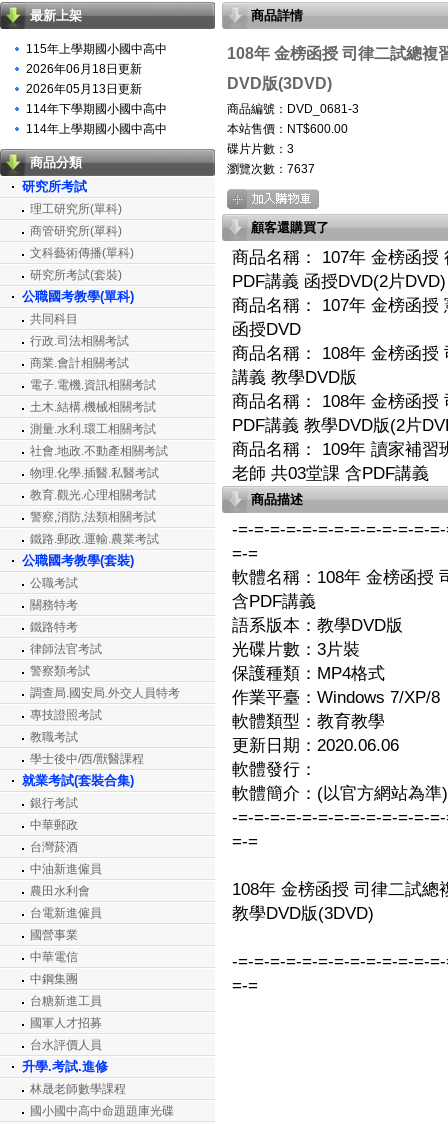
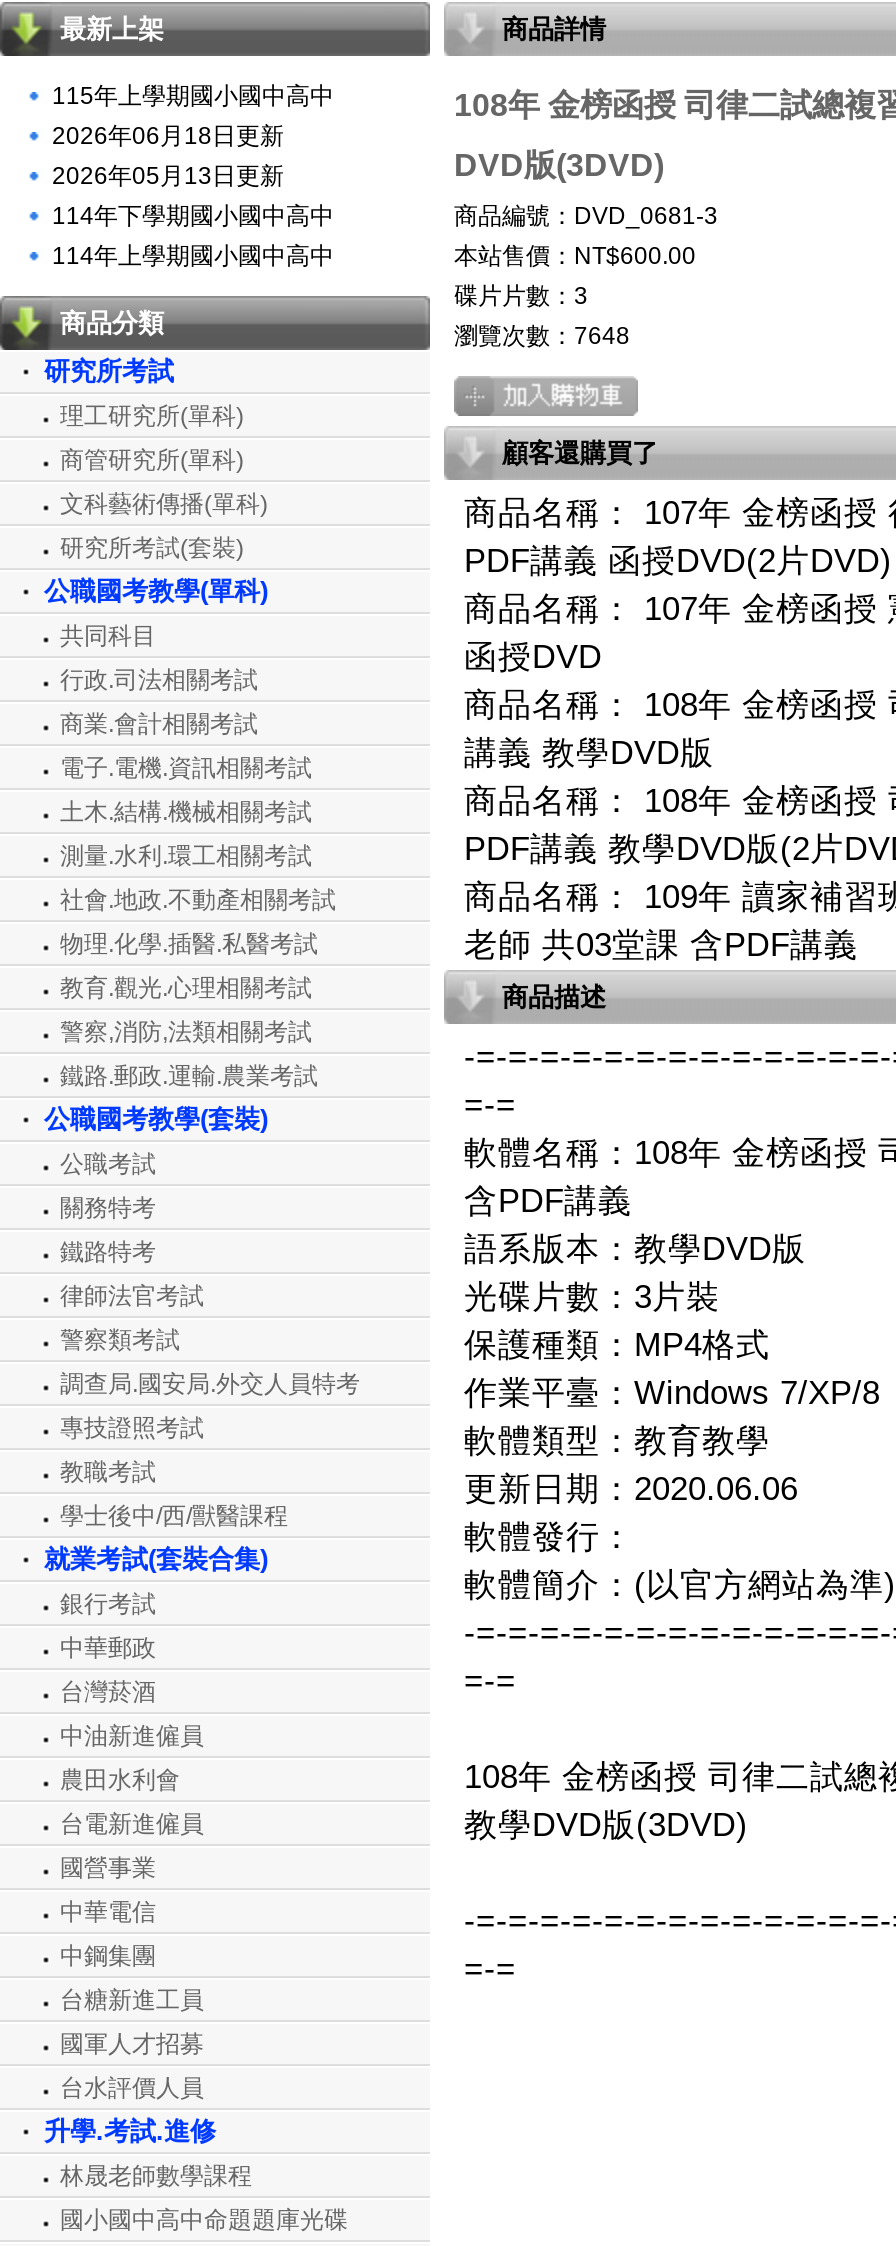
[227,162,315,176] 瀏覽次數：7637 -> [454,322,630,350] 瀏覽次數：7648

